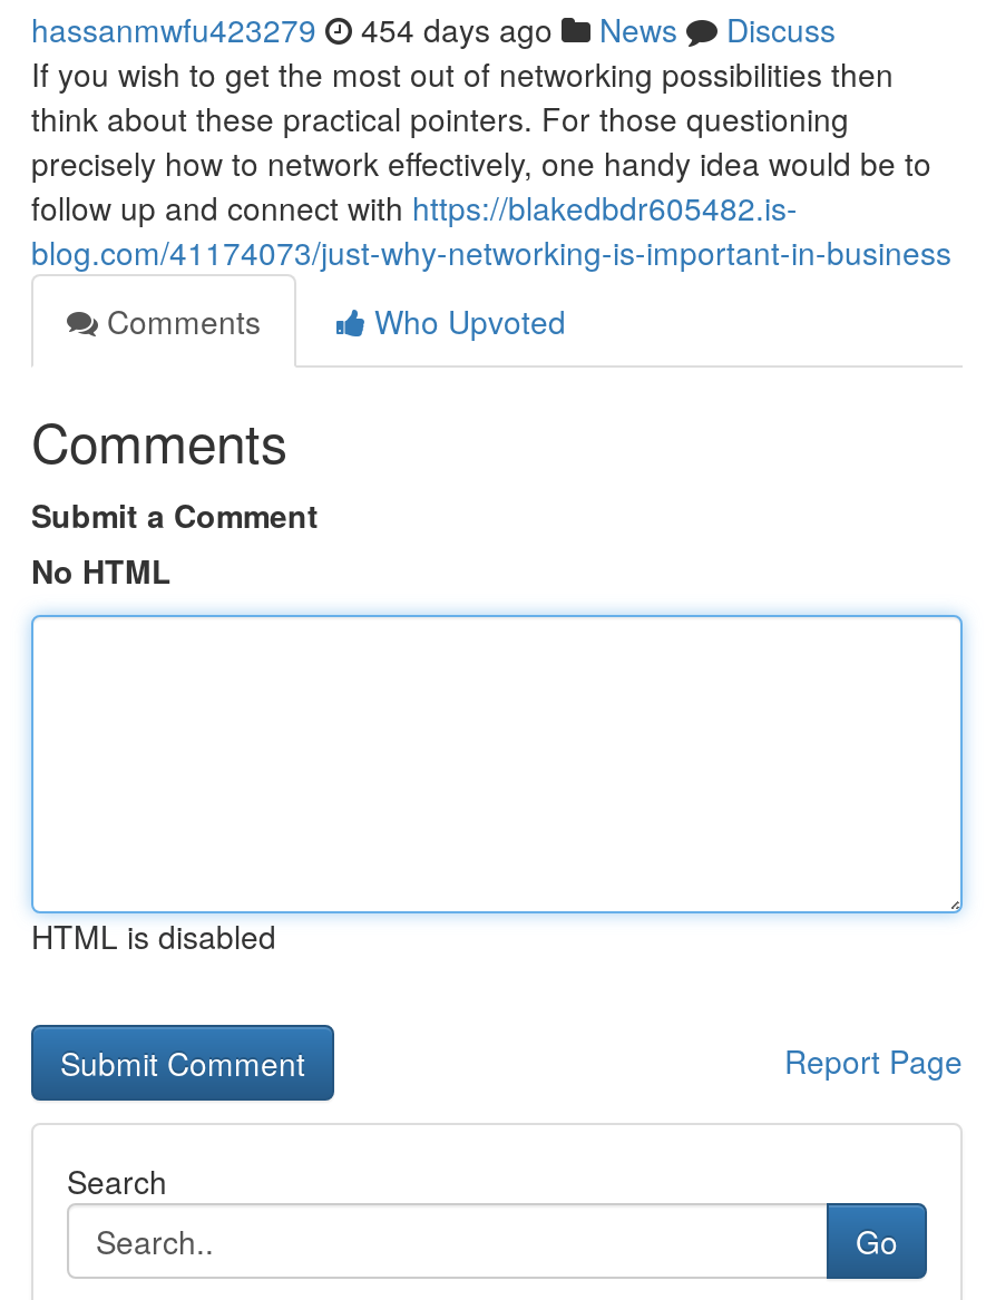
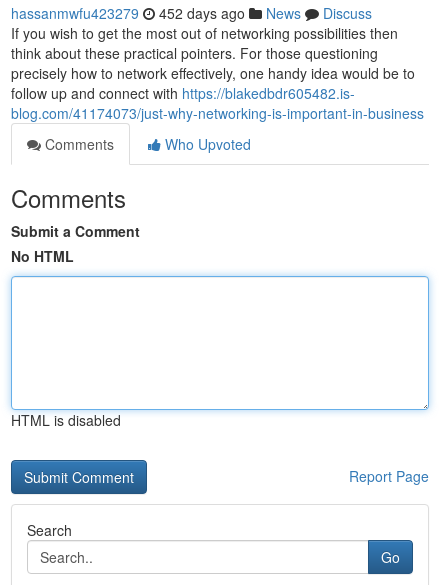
[31,7,836,51] hassanmwfu423279 454 days ago News Discuss -> [11,3,372,23] hassanmwfu423279 452 days ago News Discuss

